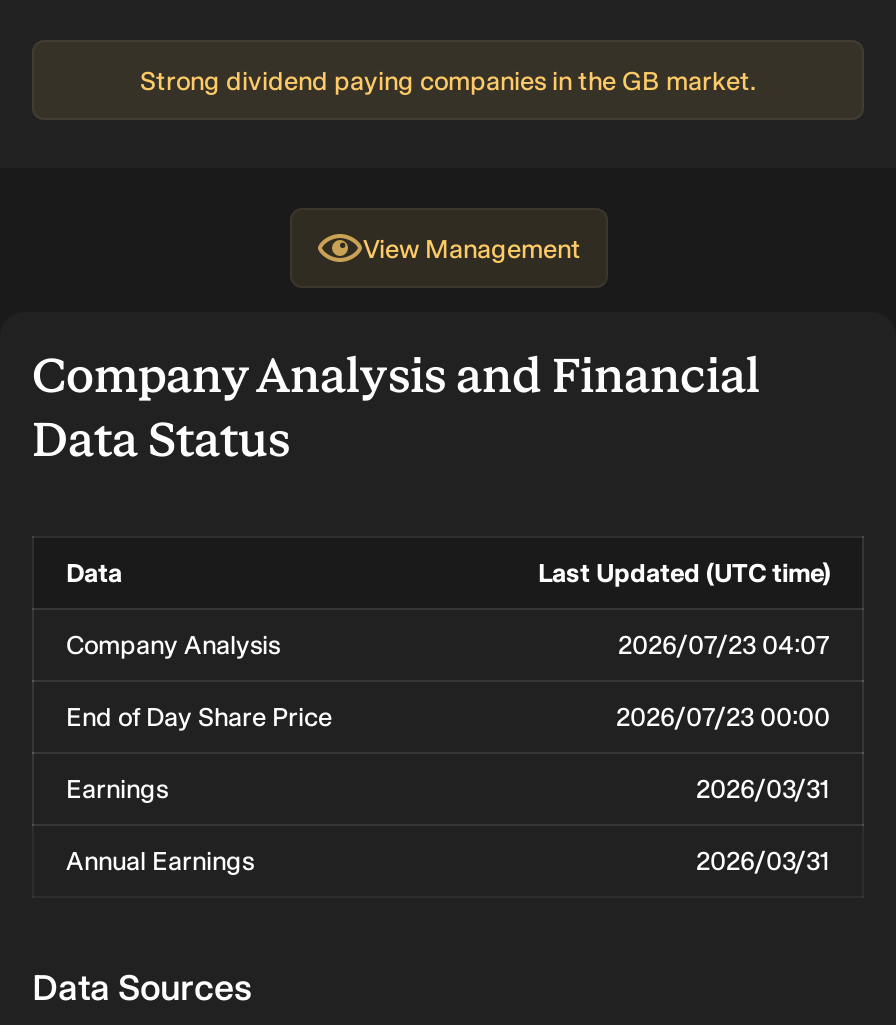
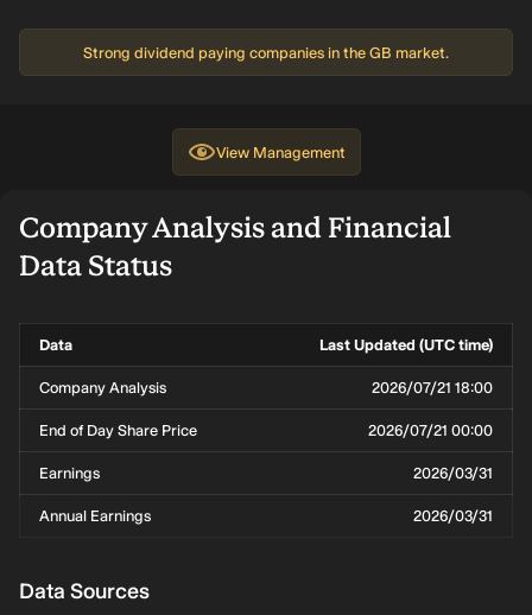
[618,630,830,660] 2026/07/23 04:07 -> [372,379,493,397] 2026/07/21 18:00
[616,702,830,732] 2026/07/23 00:00 -> [368,421,493,439] 2026/07/21 00:00

